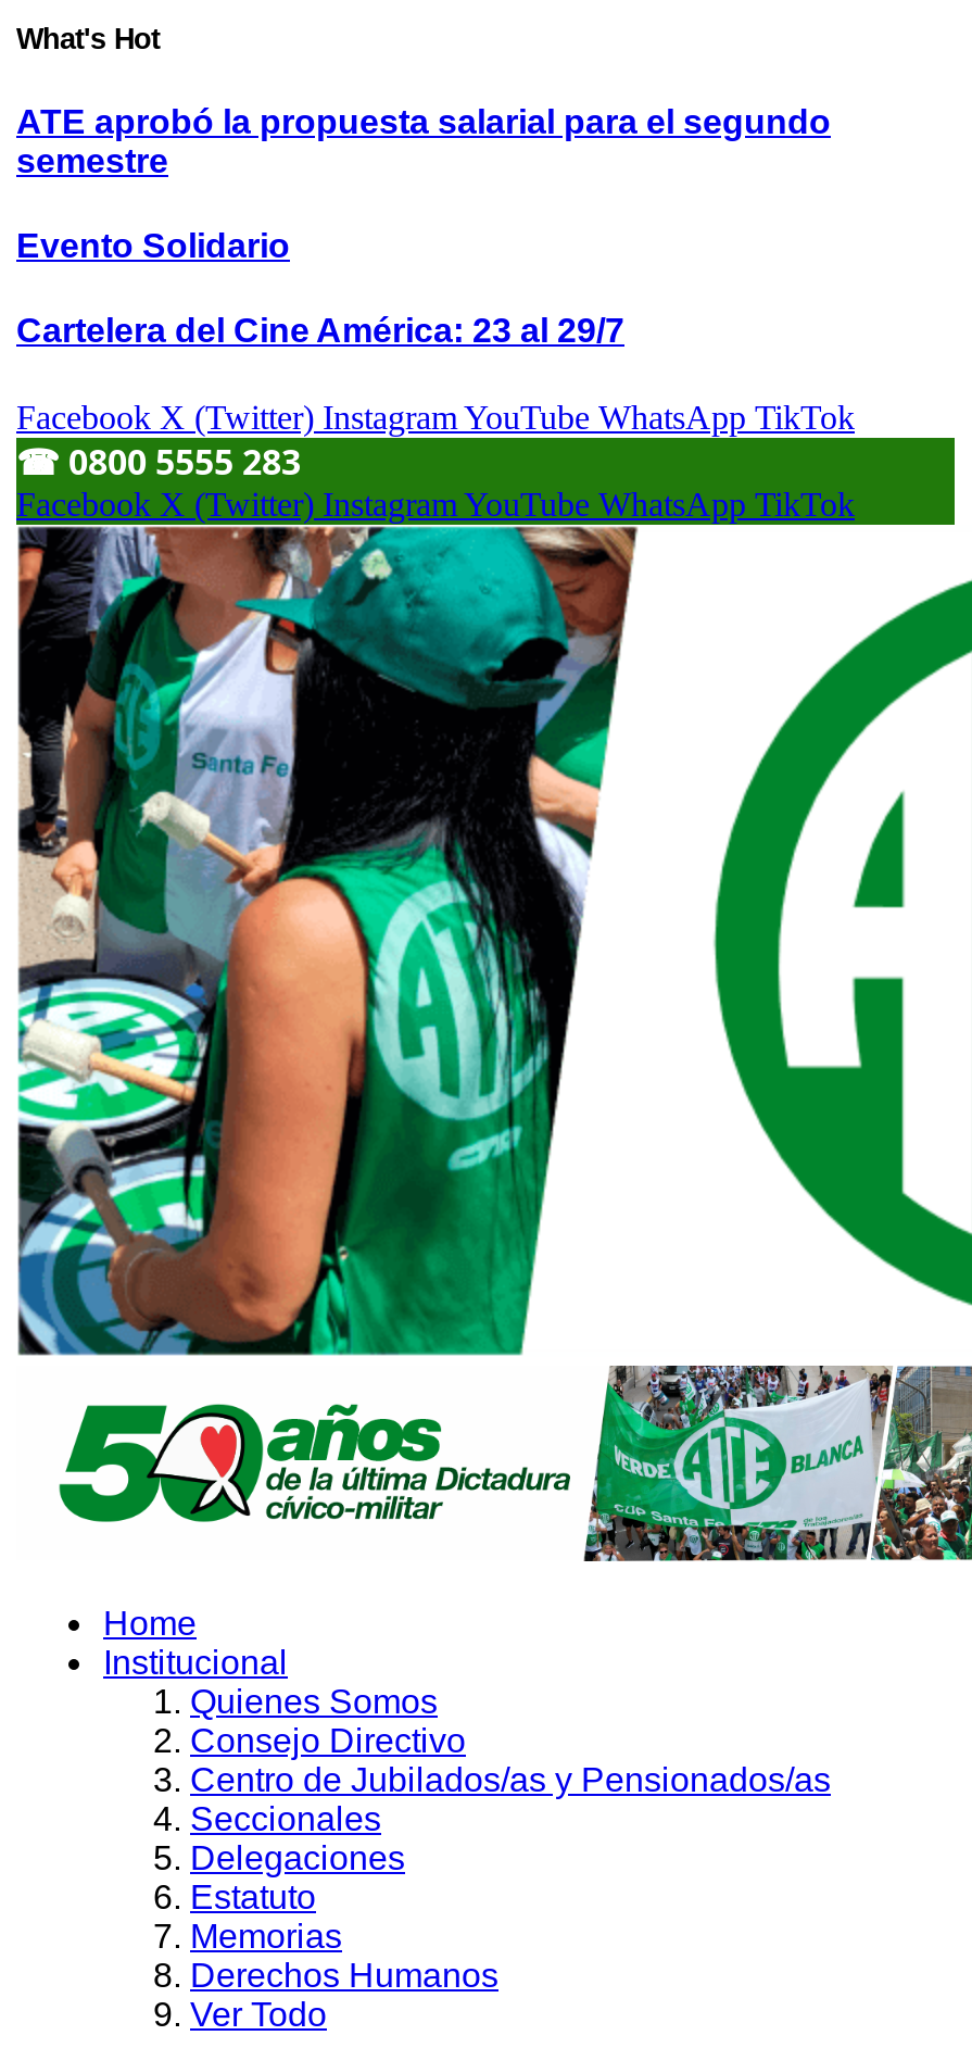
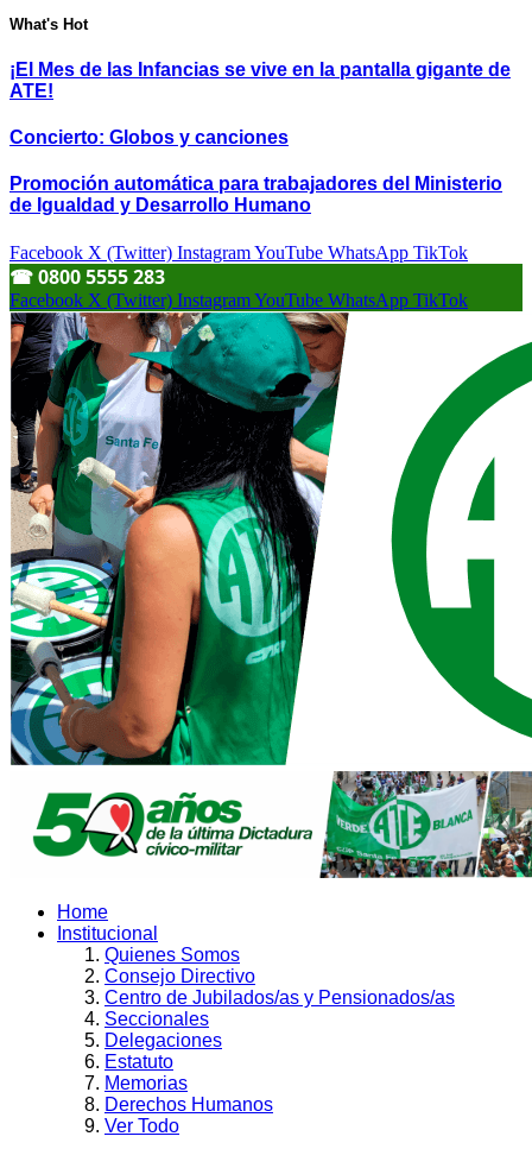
[16,103,831,179] ATE aprobó la propuesta salarial para el segundo | semestre -> [9,59,511,101] ¡El Mes de las Infancias se vive en la pantalla gigante de | ATE!
[16,227,290,264] Evento Solidario -> [9,127,289,147] Concierto: Globos y canciones
[16,312,624,349] Cartelera del Cine América: 23 al 29/7 -> [9,174,502,215] Promoción automática para trabajadores del Ministerio | de Igualdad y Desarrollo Humano

